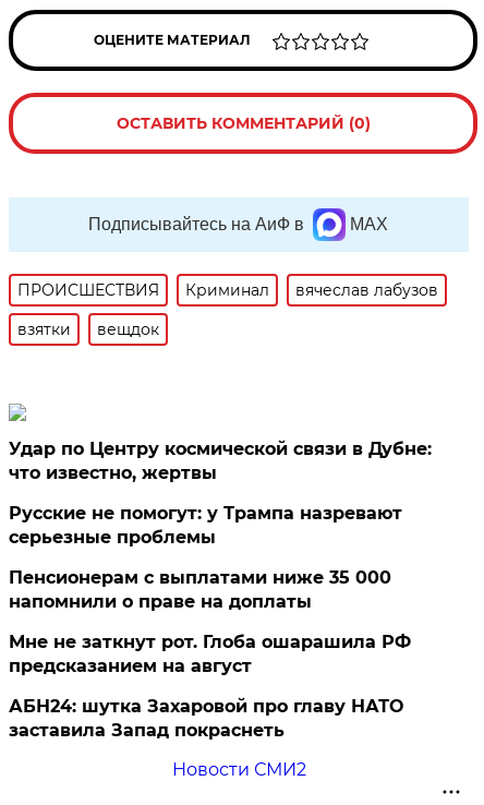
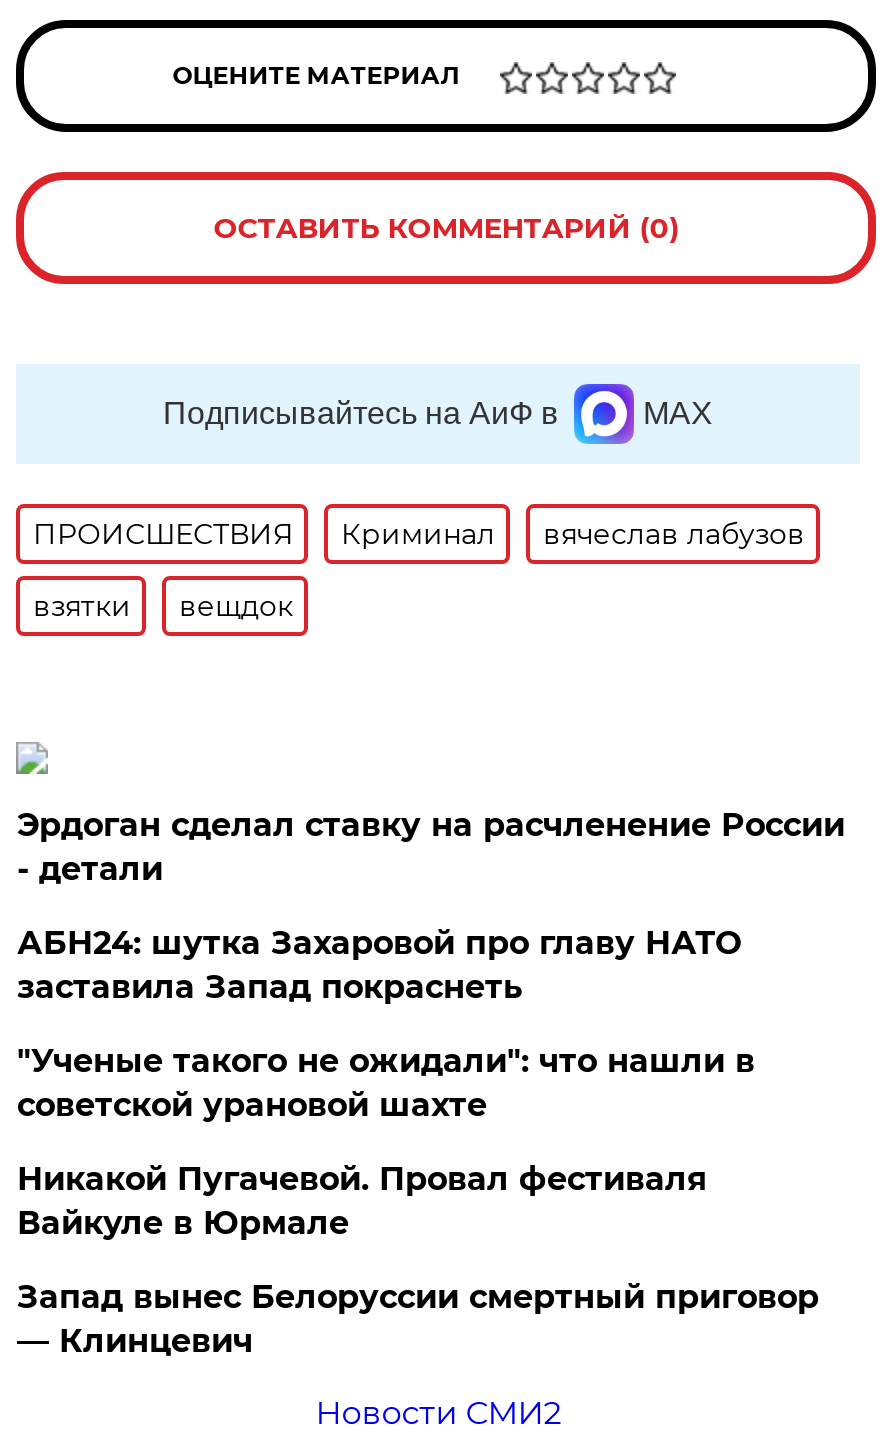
[9,438,432,676] Удар по Центру космической связи в Дубне: | что известно, жертвы | Русские не помогут: у Трампа назревают | серьезные проблемы | Пенсионерам с выплатами ниже 35 000 | напомнили о праве на доплаты | Мне не заткнут рот. Глоба ошарашила РФ | предсказанием на август -> [17,806,845,888] Эрдоган сделал ставку на расчленение России | - детали
moved [9,696,404,741] -> [17,924,741,1006]: АБН24: шутка Захаровой про главу НАТО | заставила Запад покраснеть
none -> [17,1042,819,1360] "Ученые такого не ожидали": что нашли в | советской урановой шахте | Никакой Пугачевой. Провал фестиваля | Вайкуле в Юрмале | Запад вынес Белоруссии смертный приговор | — Клинцевич

